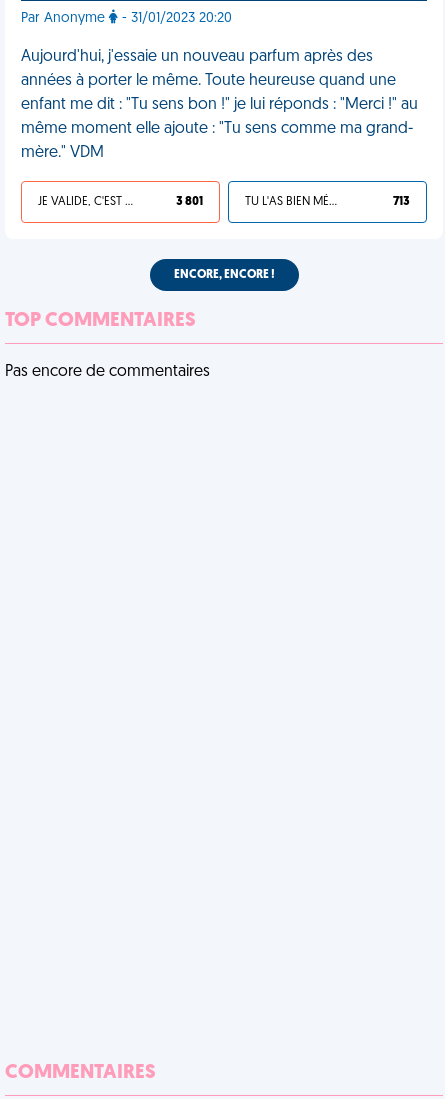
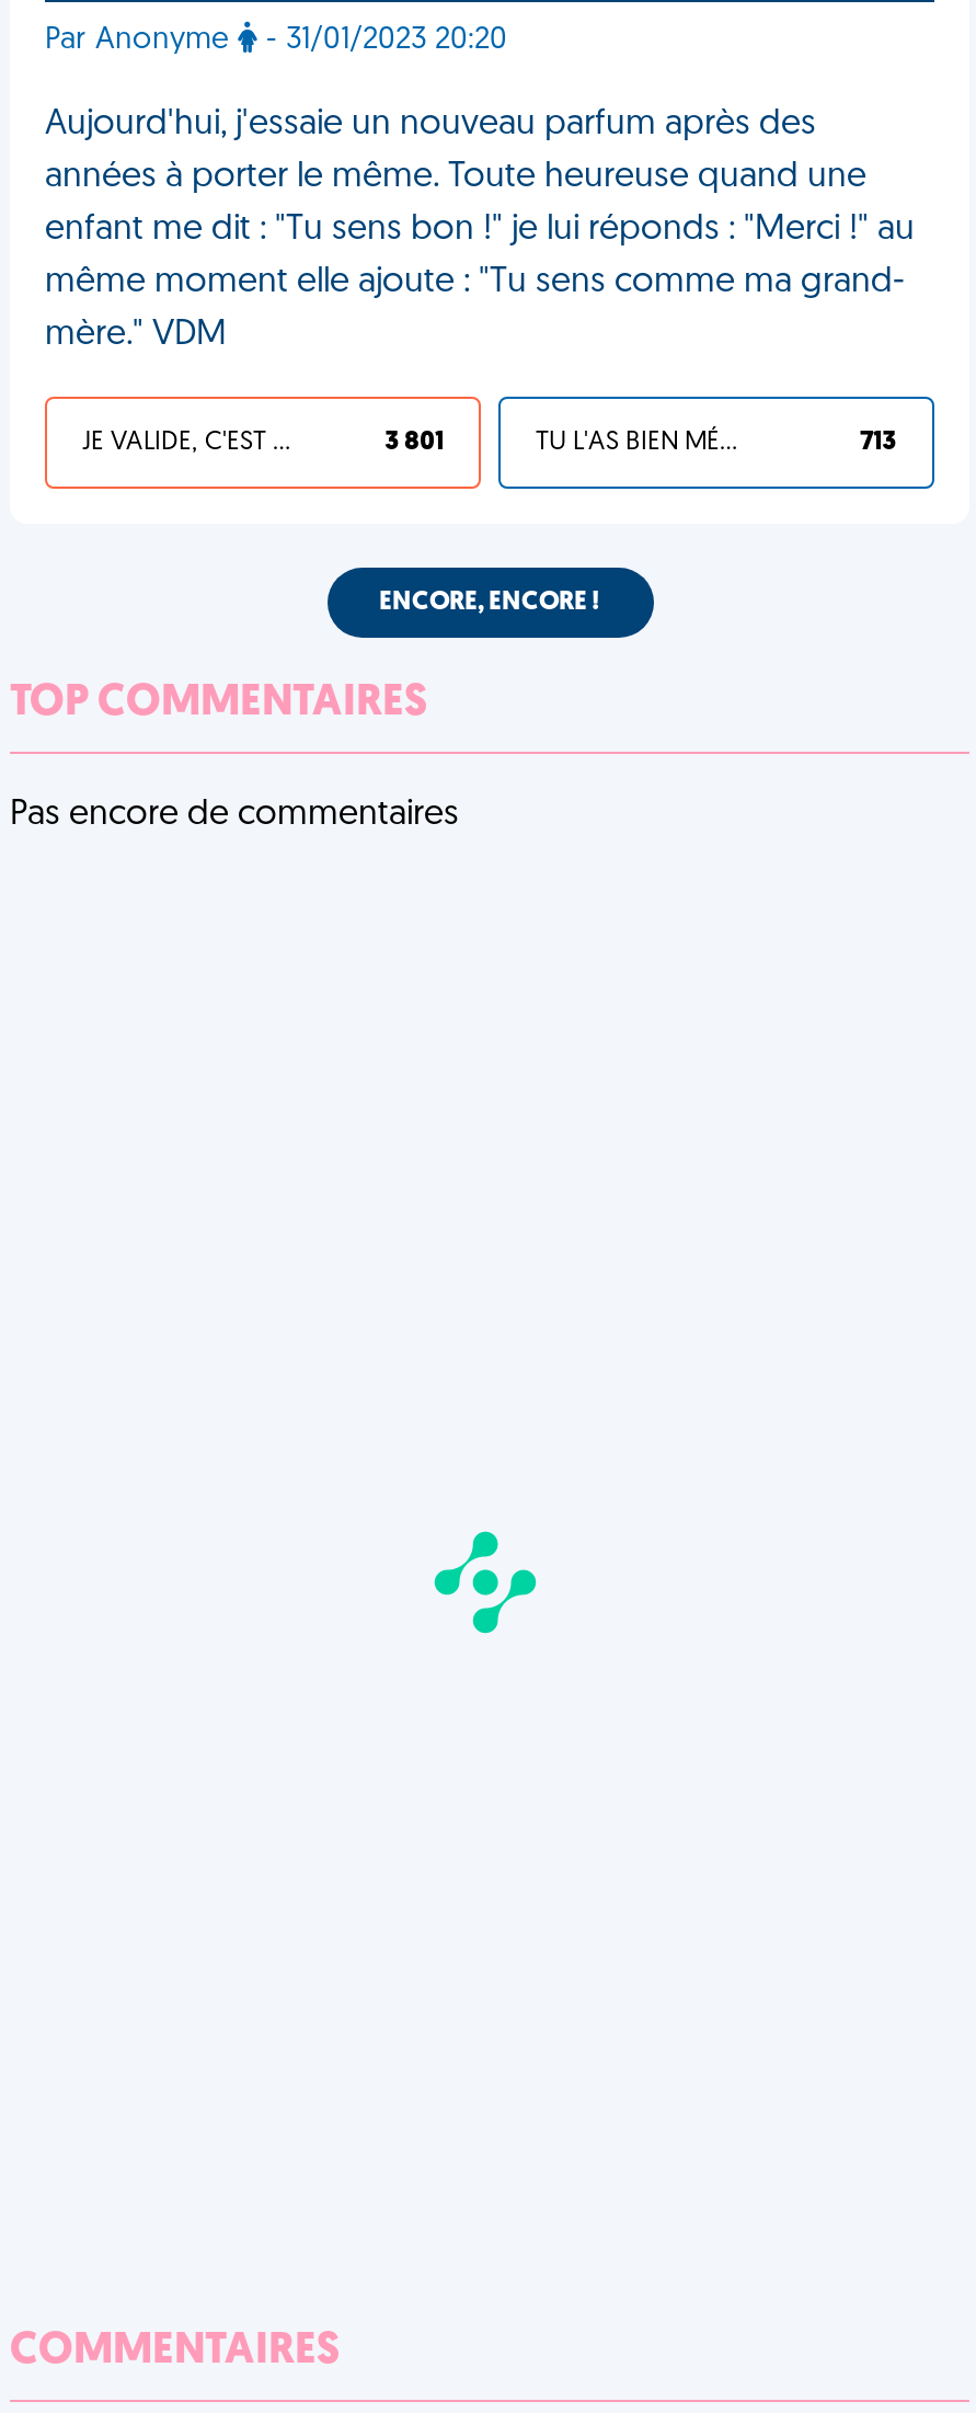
none -> [433,1530,538,1635] [image]

